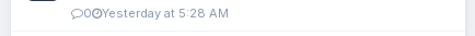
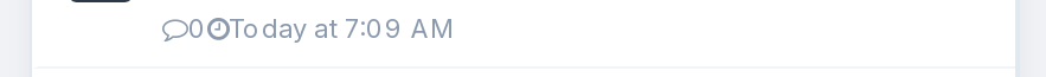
[102,5,229,21] Yesterday at 5:28 AM -> [229,12,454,45] Today at 7:09 AM

